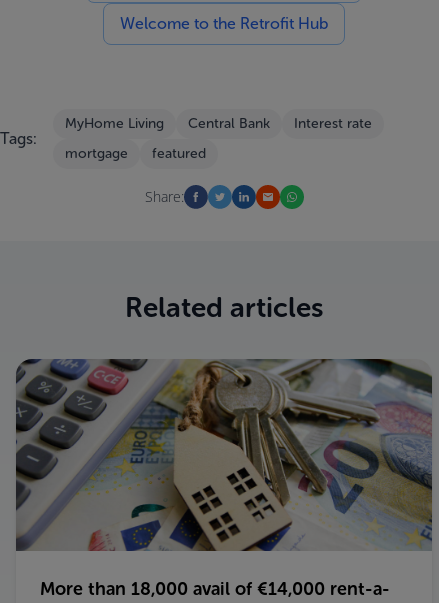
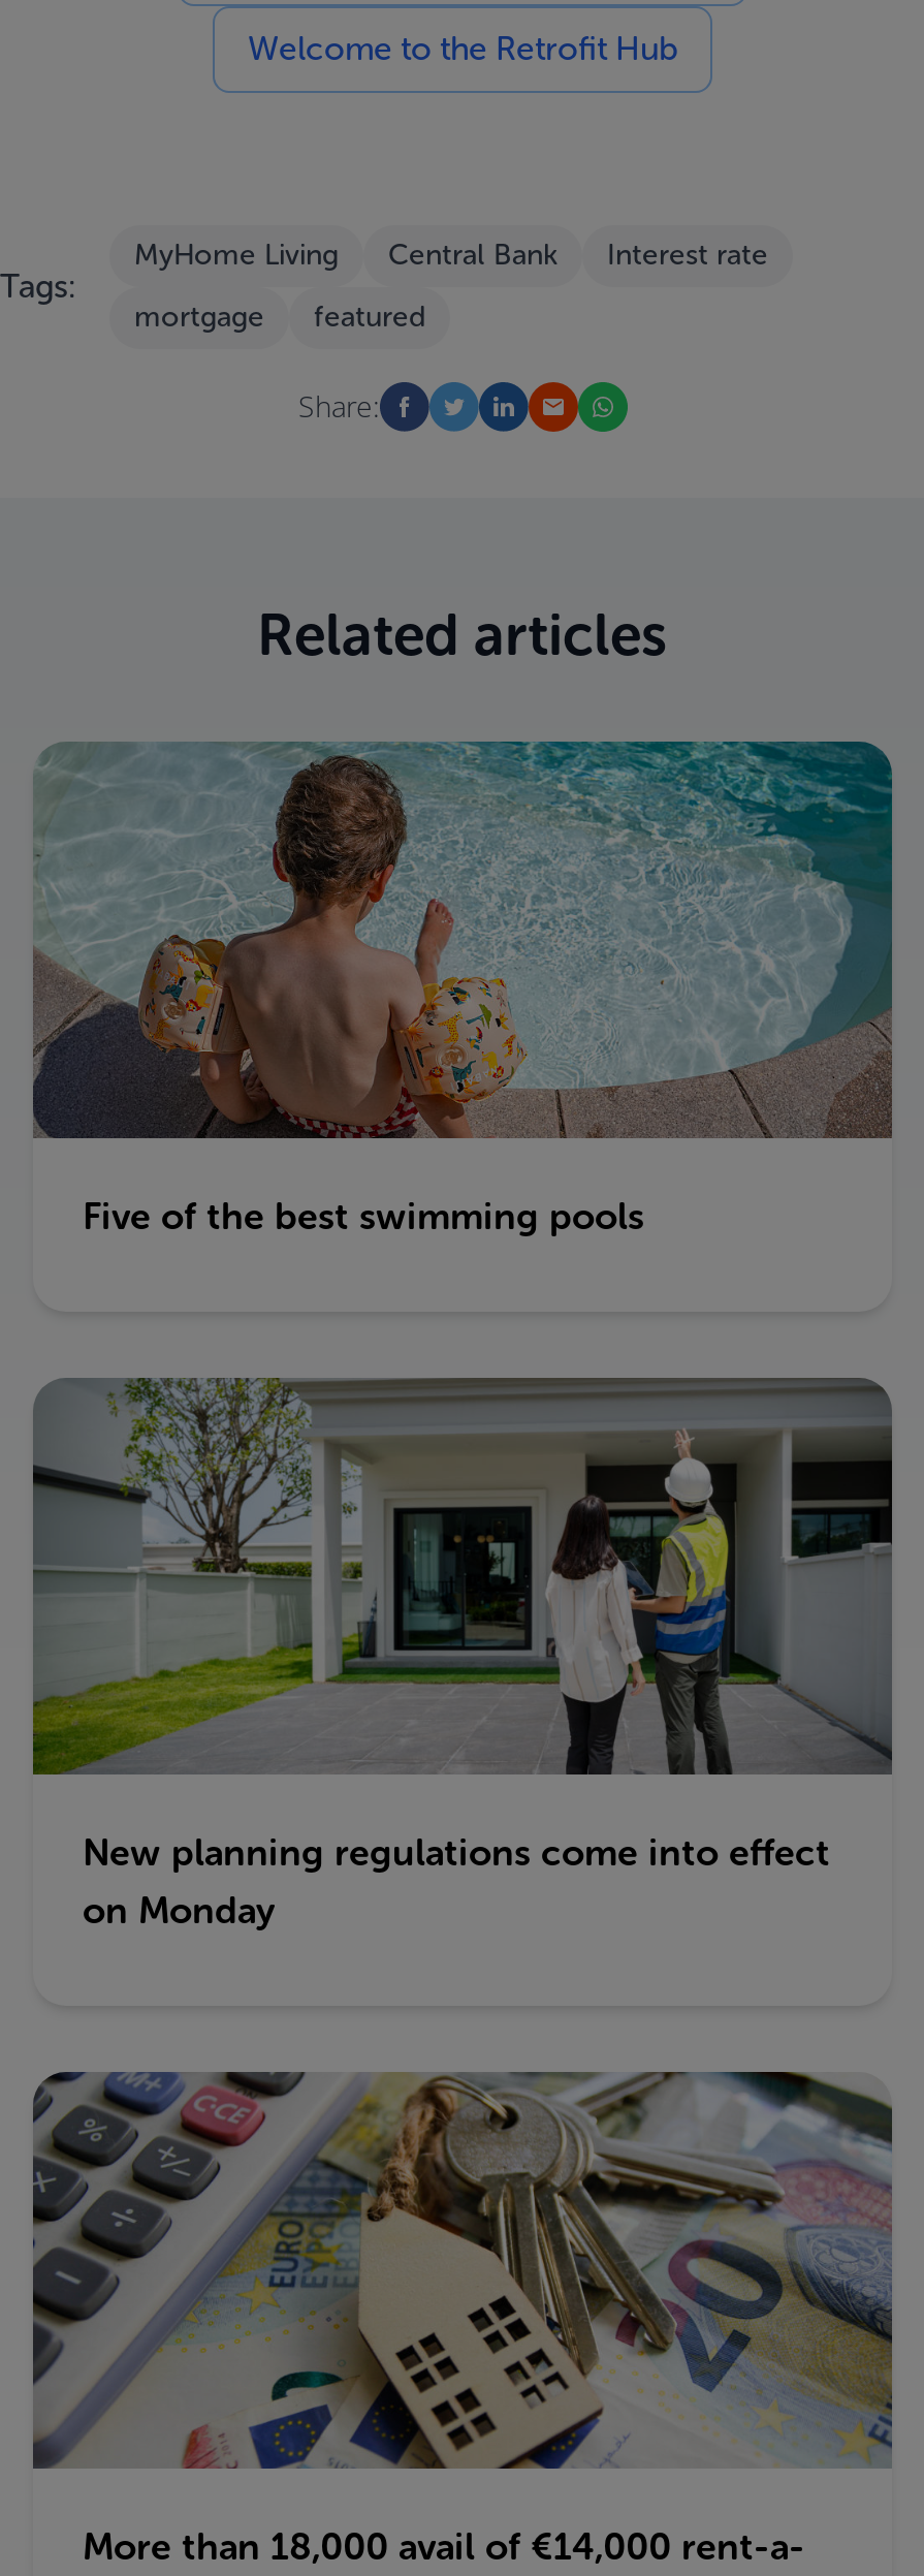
none -> [31,1376,894,1934] [image] | New planning regulations come into effect | on Monday
none -> [33,740,894,1239] [image] | Five of the best swimming pools

